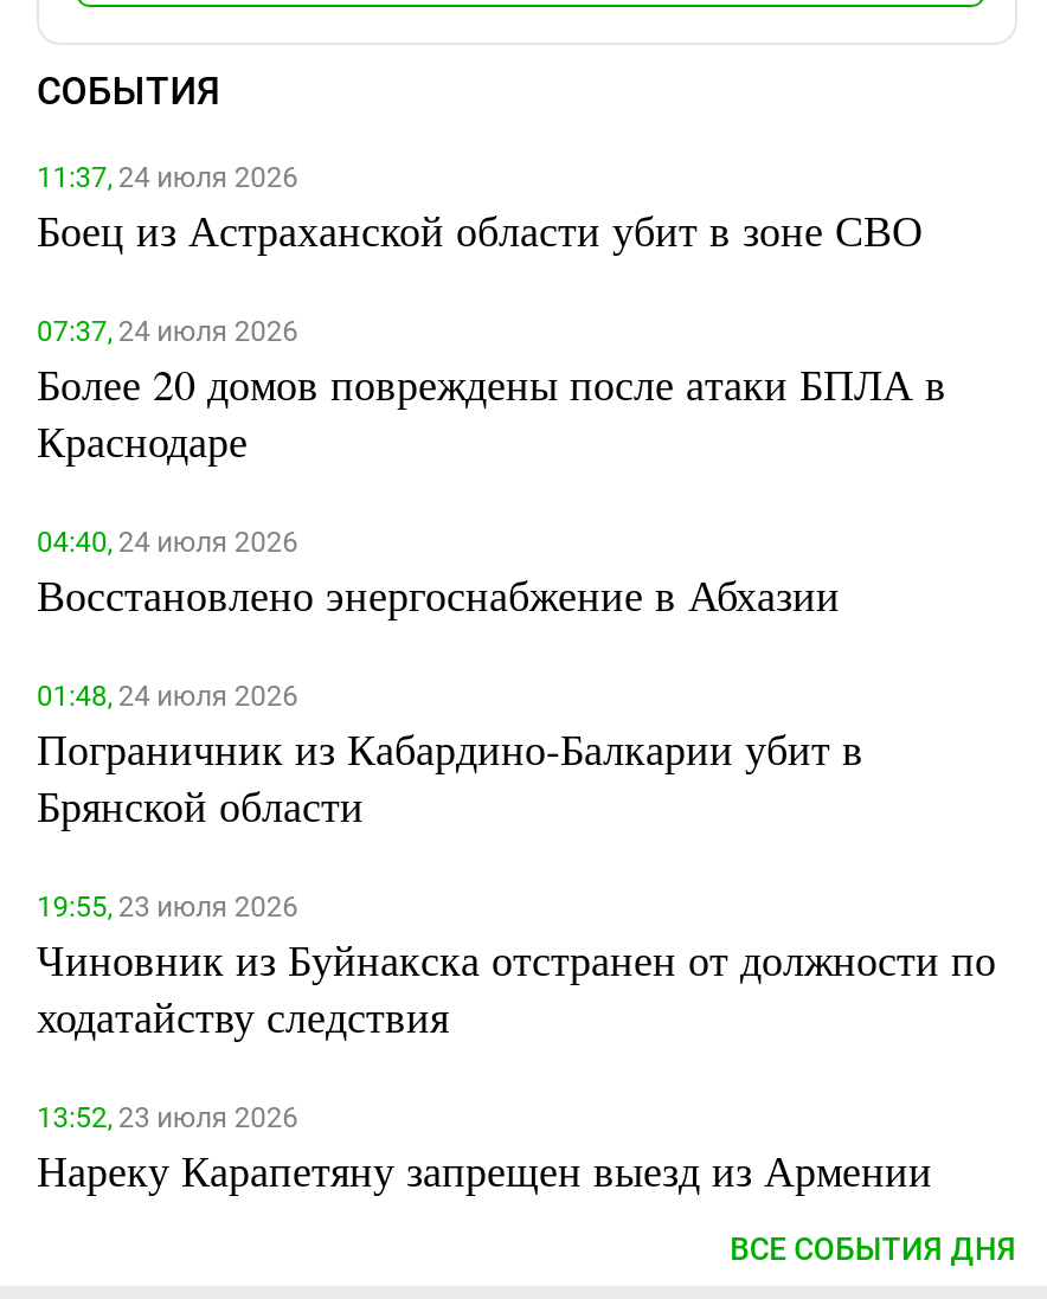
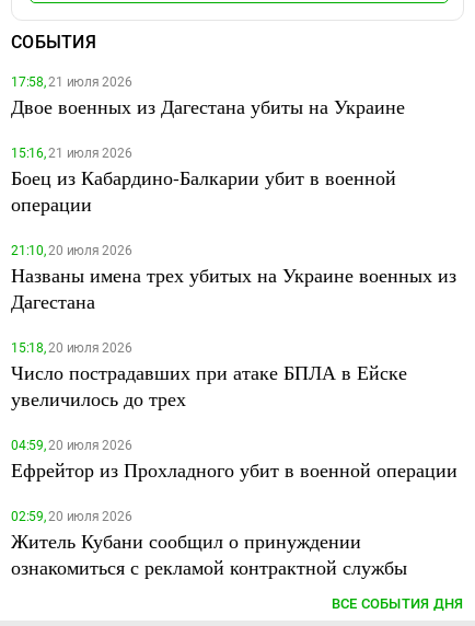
[37,161,923,258] 11:37, 24 июля 2026 | Боец из Астраханской области убит в зоне СВО -> [11,74,405,119] 17:58, 21 июля 2026 | Двое военных из Дагестана убиты на Украине
[37,315,946,469] 07:37, 24 июля 2026 | Более 20 домов повреждены после атаки БПЛА в | Краснодаре -> [11,146,396,217] 15:16, 21 июля 2026 | Боец из Кабардино-Балкарии убит в военной | операции
[37,526,840,623] 04:40, 24 июля 2026 | Восстановлено энергоснабжение в Абхазии -> [11,243,456,314] 21:10, 20 июля 2026 | Названы имена трех убитых на Украине военных из | Дагестана
[37,680,863,834] 01:48, 24 июля 2026 | Пограничник из Кабардино-Балкарии убит в | Брянской области -> [11,340,407,411] 15:18, 20 июля 2026 | Число пострадавших при атаке БПЛА в Ейске | увеличилось до трех
[37,890,996,1044] 19:55, 23 июля 2026 | Чиновник из Буйнакска отстранен от должности по | ходатайству следствия -> [11,438,457,483] 04:59, 20 июля 2026 | Ефрейтор из Прохладного убит в военной операции
[37,1101,932,1198] 13:52, 23 июля 2026 | Нареку Карапетяну запрещен выезд из Армении -> [11,509,407,580] 02:59, 20 июля 2026 | Житель Кубани сообщил о принуждении | ознакомиться с рекламой контрактной службы

